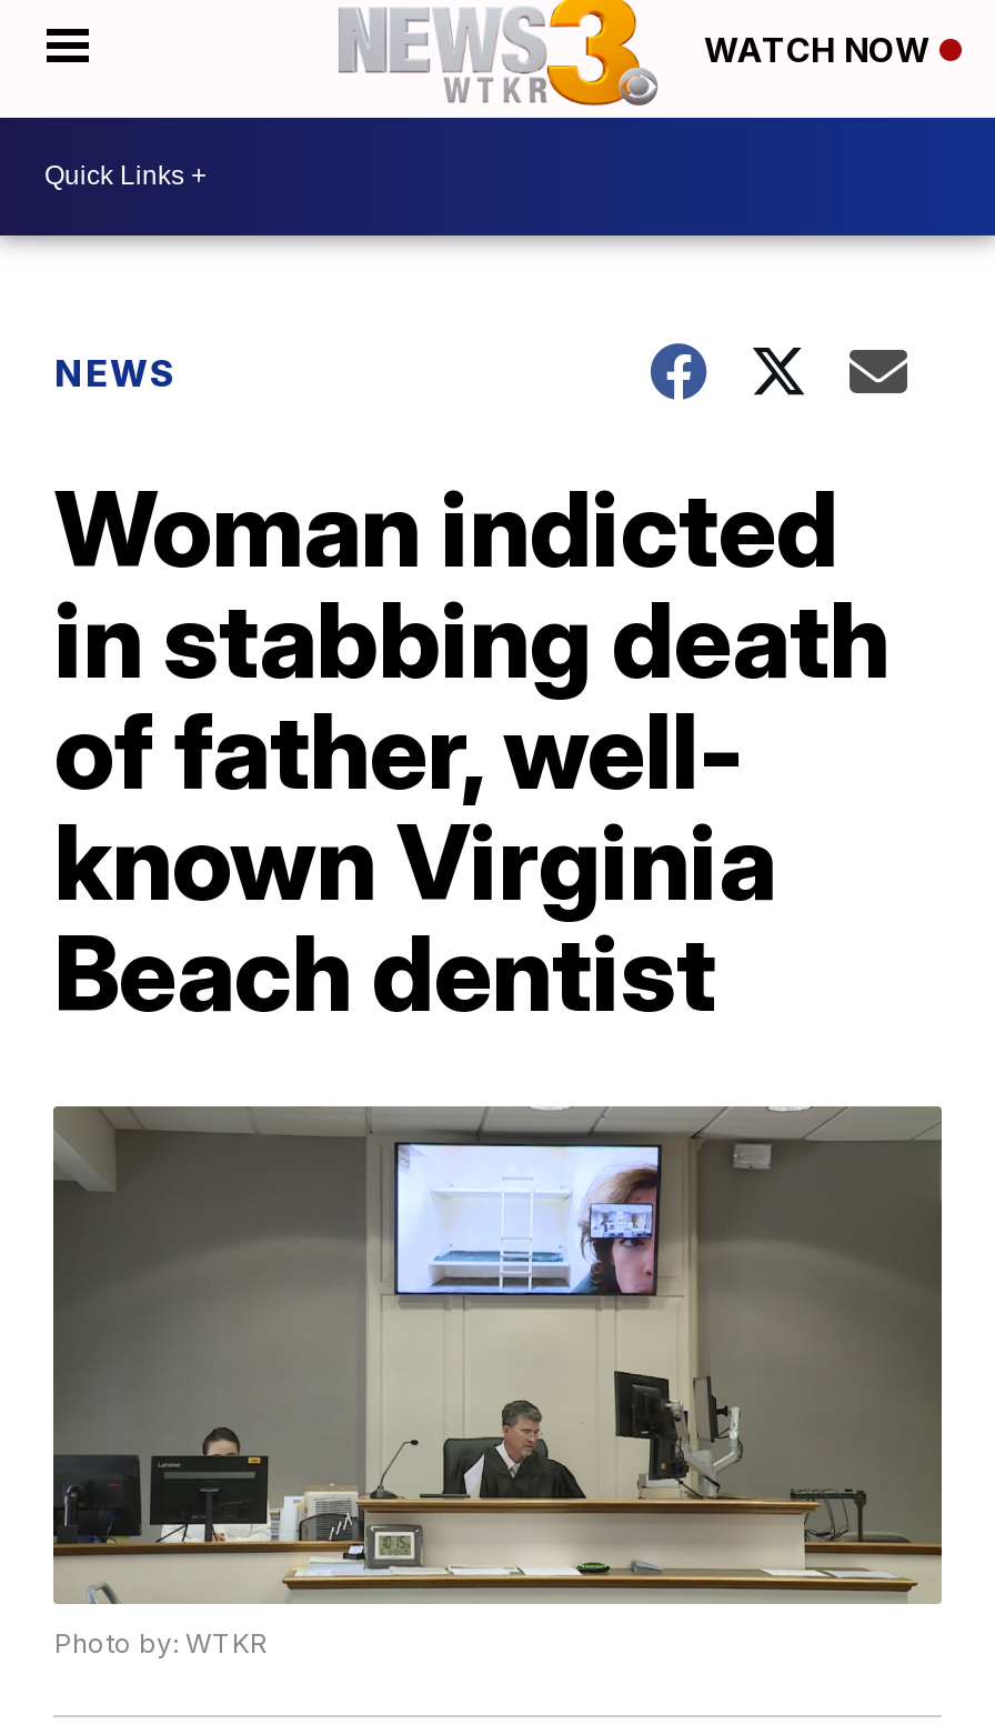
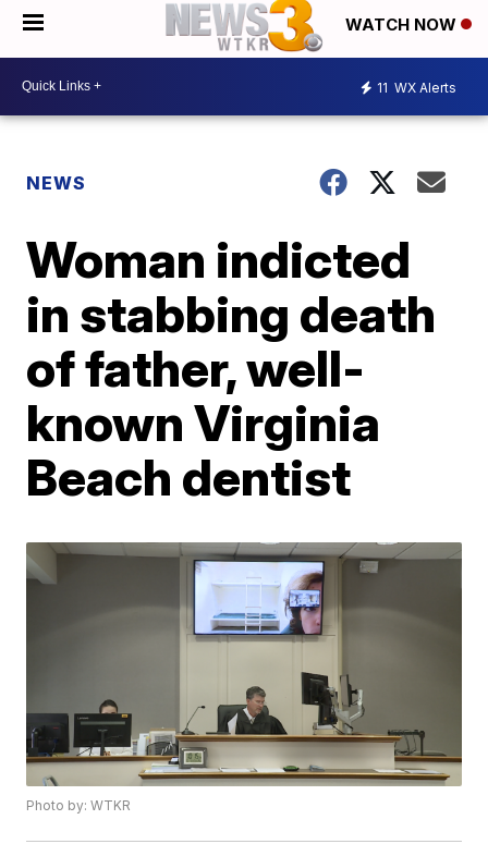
none -> [377,80,456,96] 11 WX Alerts

